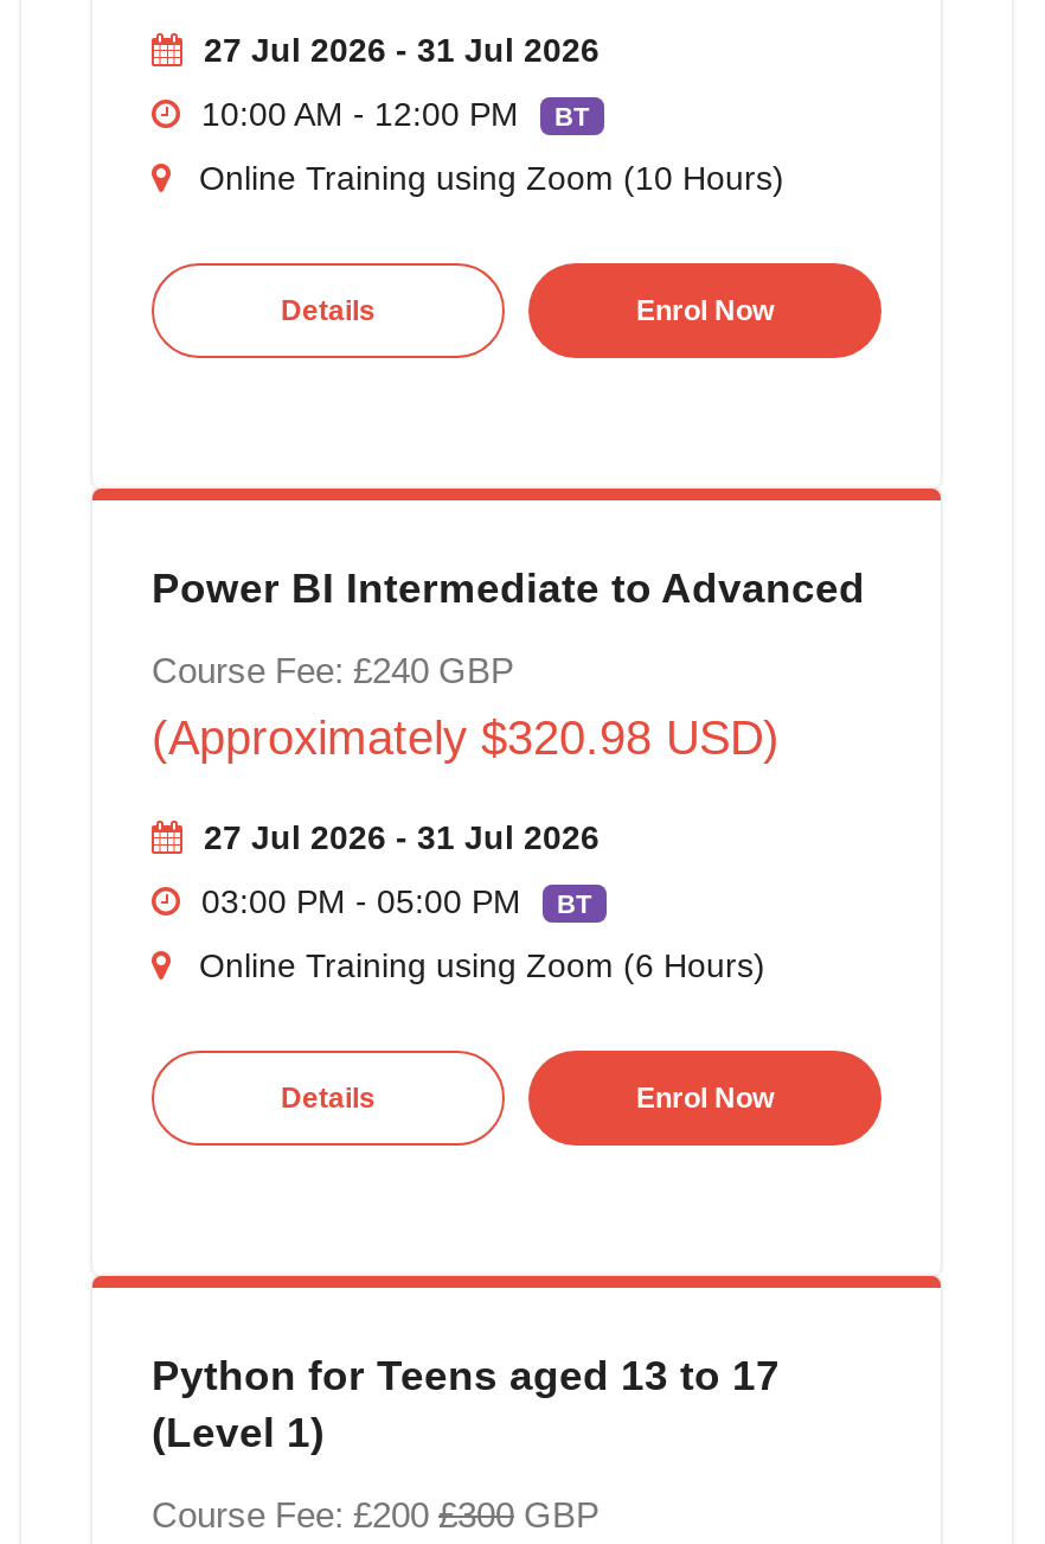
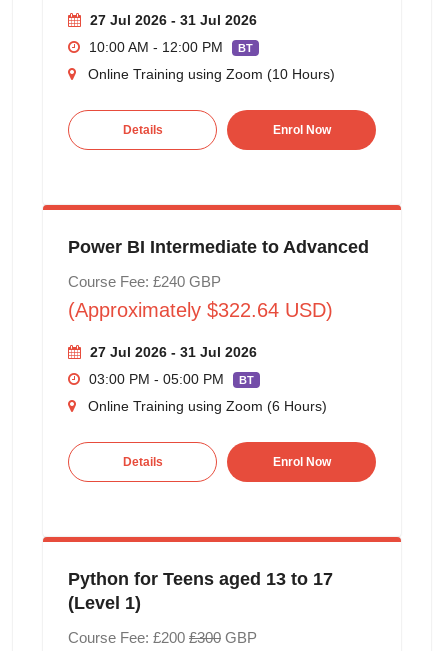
[152,711,780,763] (Approximately $320.98 USD) -> [68,299,333,321] (Approximately $322.64 USD)

